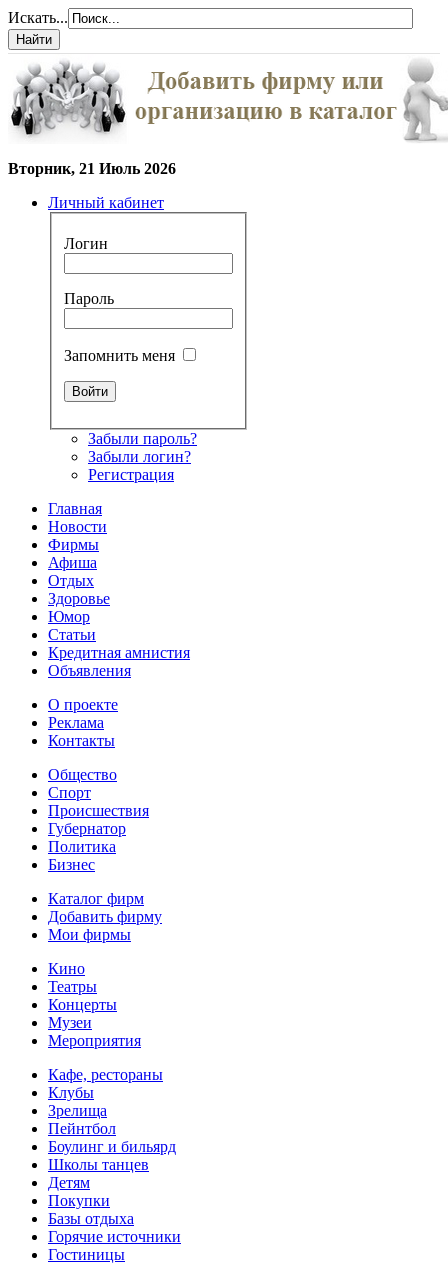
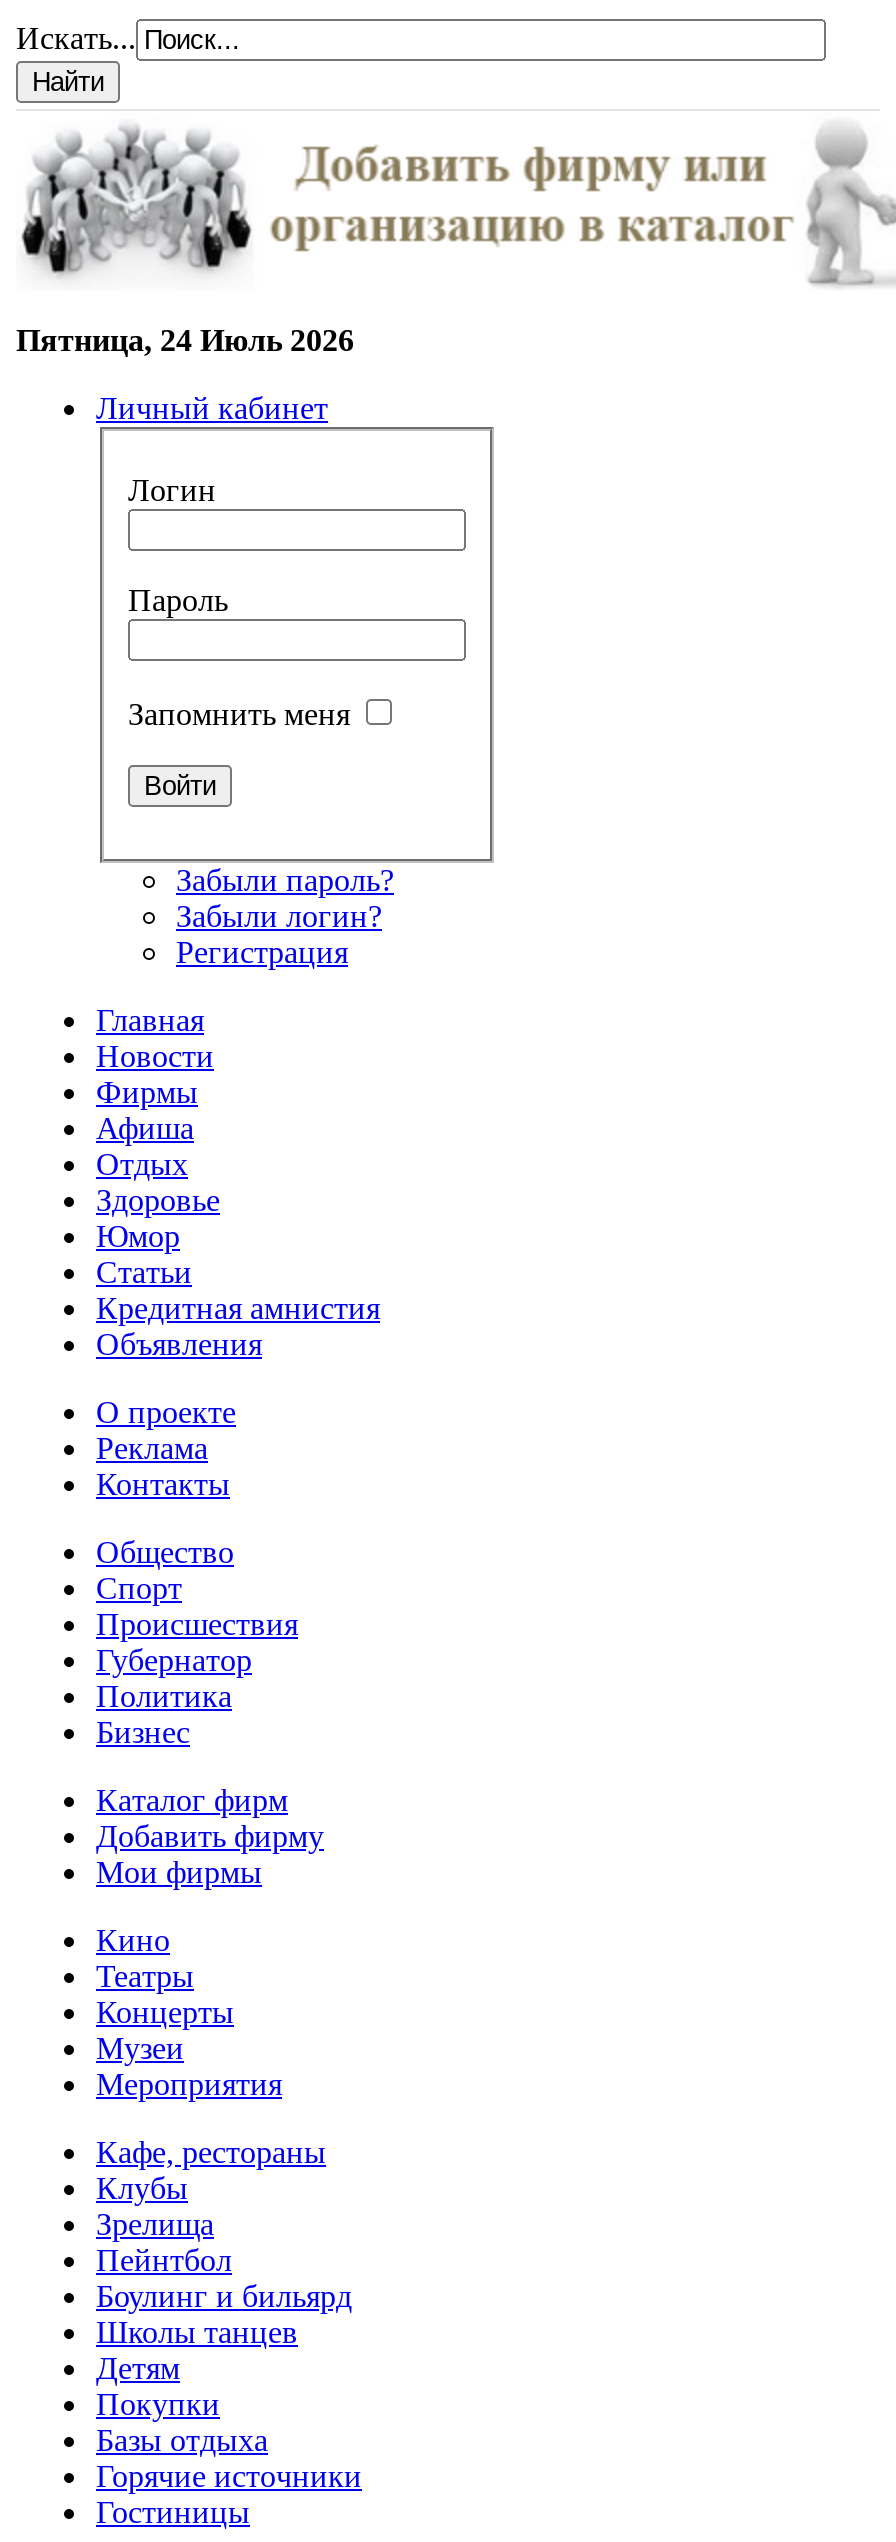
[8,160,176,177] Вторник, 21 Июль 2026 -> [16,323,354,357] Пятница, 24 Июль 2026

